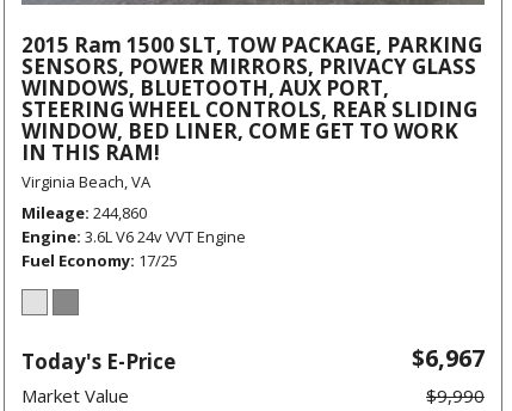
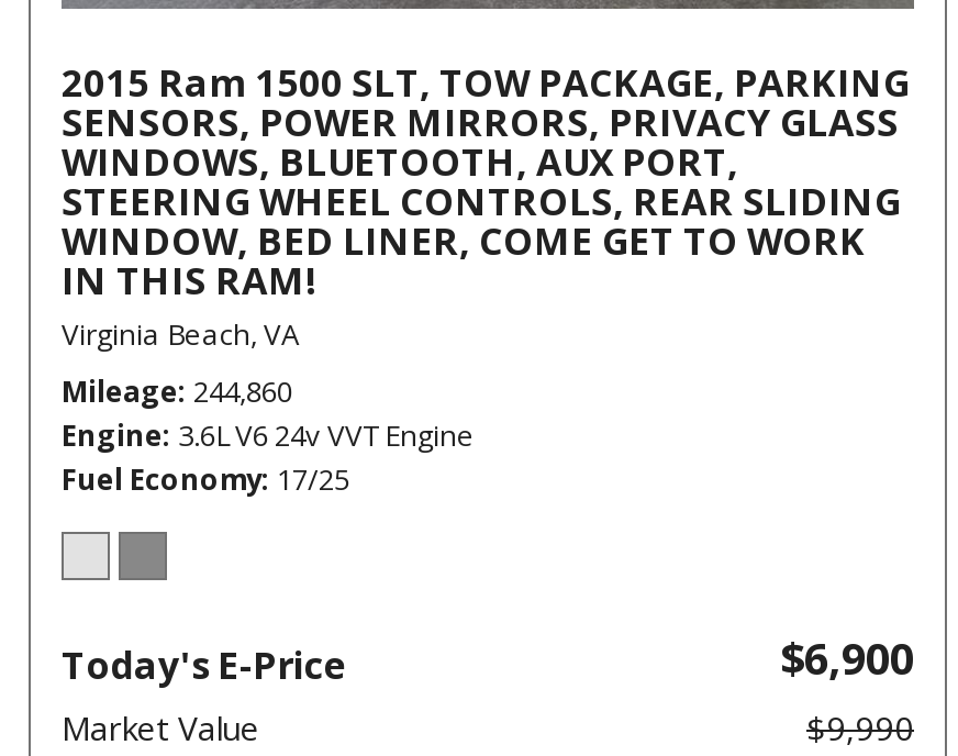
[412,341,485,373] $6,967 -> [780,628,914,687] $6,900

